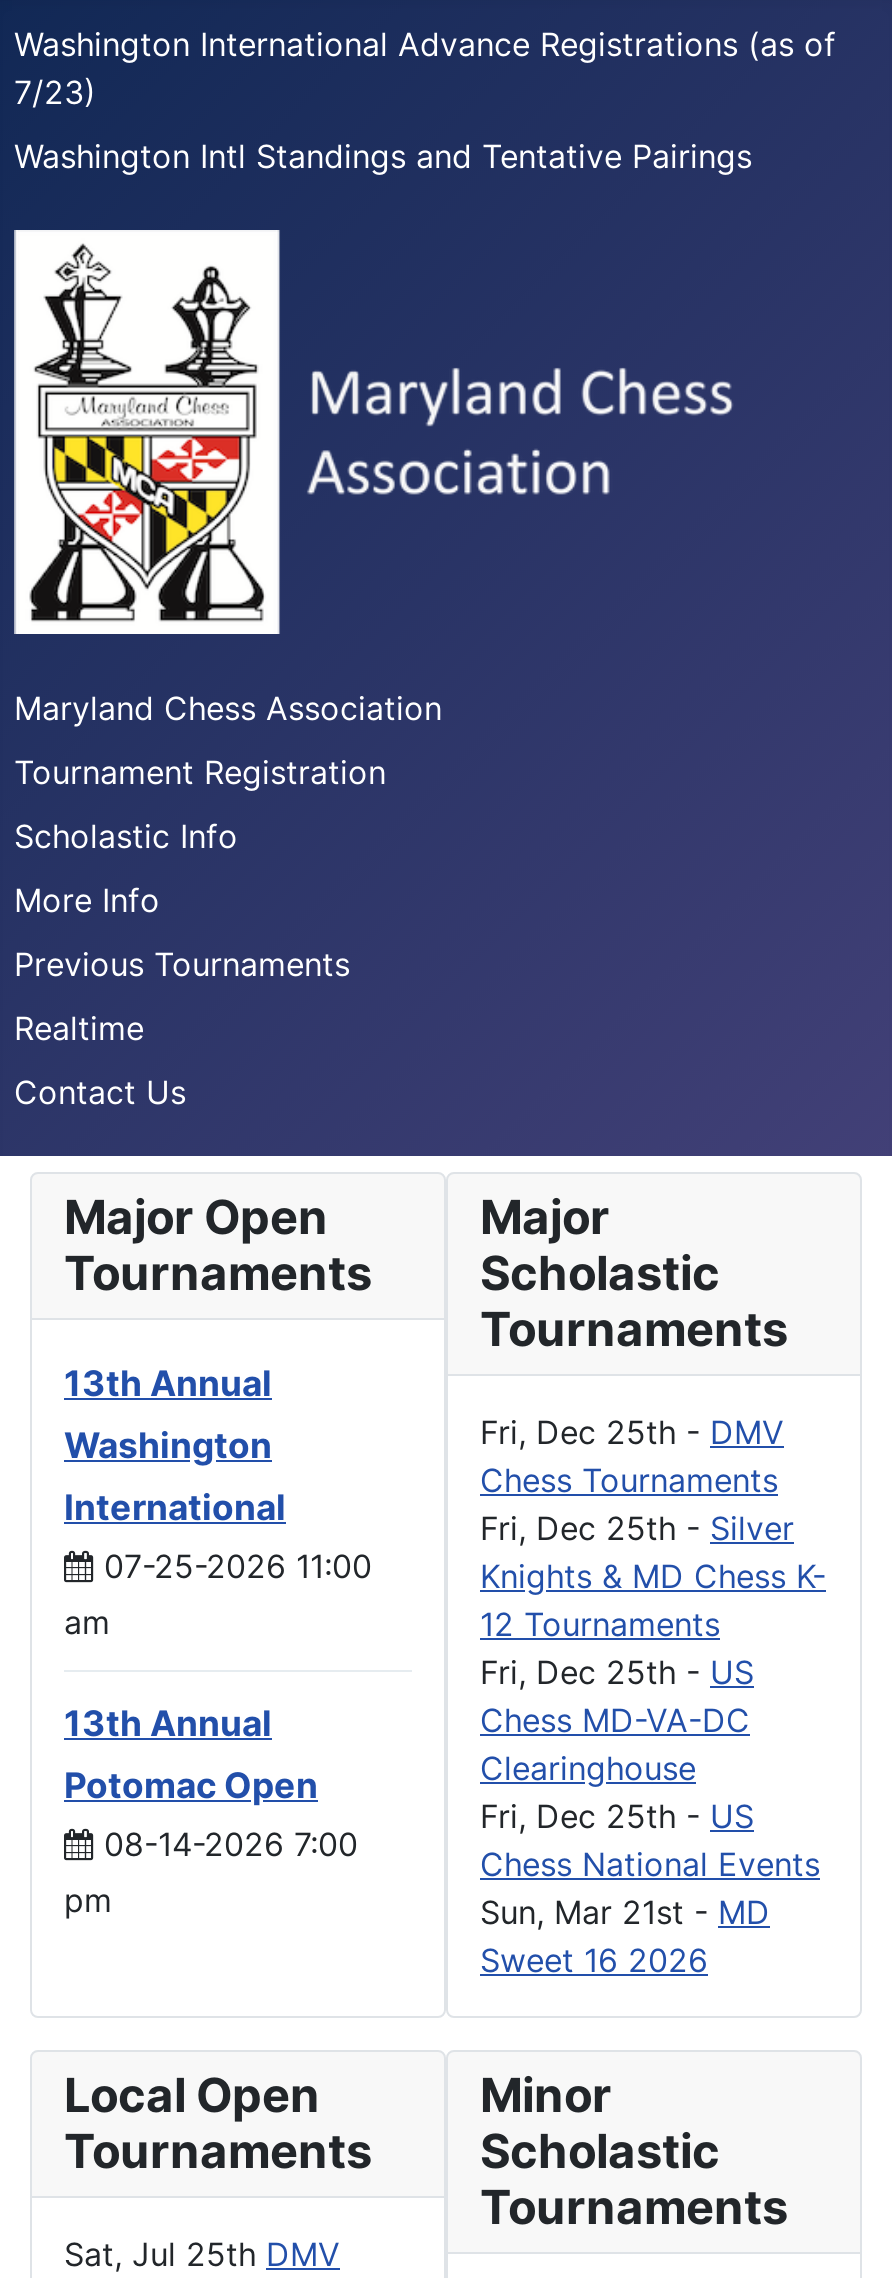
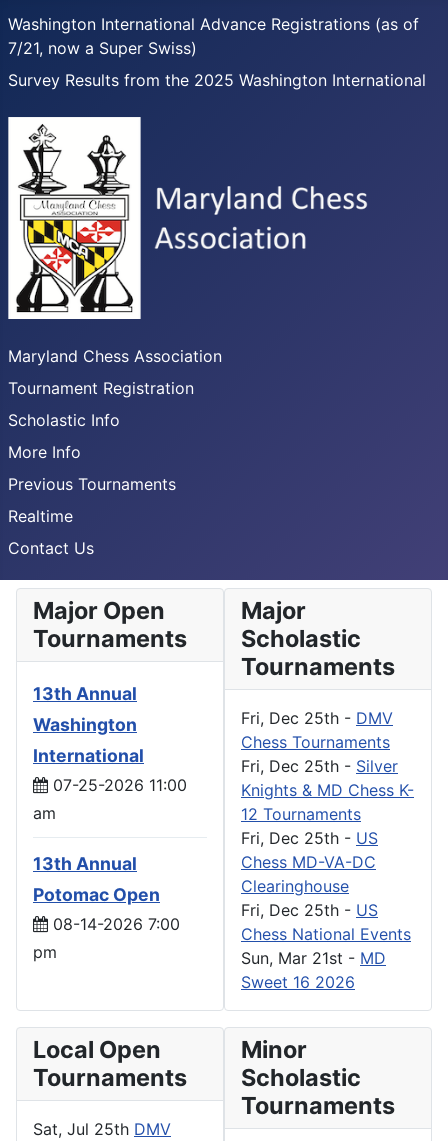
[14,72,96,112] 7/23) -> [8,38,197,58] 7/21, now a Super Swiss)
[14,136,752,176] Washington Intl Standings and Tentative Pairings -> [8,70,426,90] Survey Results from the 2025 Washington International

